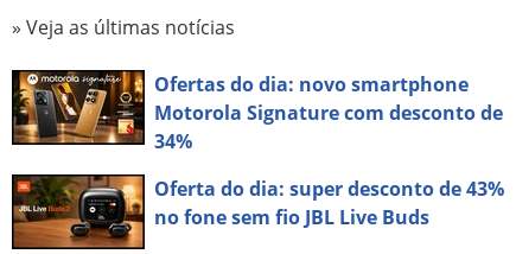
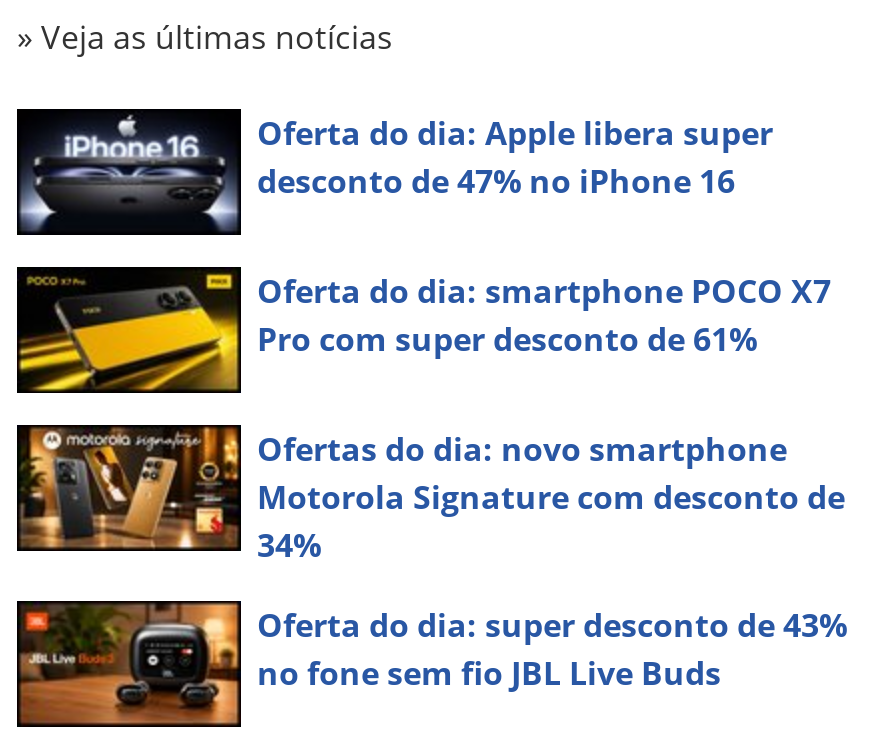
none -> [15,265,241,395] [image]
none -> [17,109,831,361] [image] | Oferta do dia: Apple libera super | desconto de 47% no iPhone 16 | Oferta do dia: smartphone POCO X7 | Pro com super desconto de 61%

